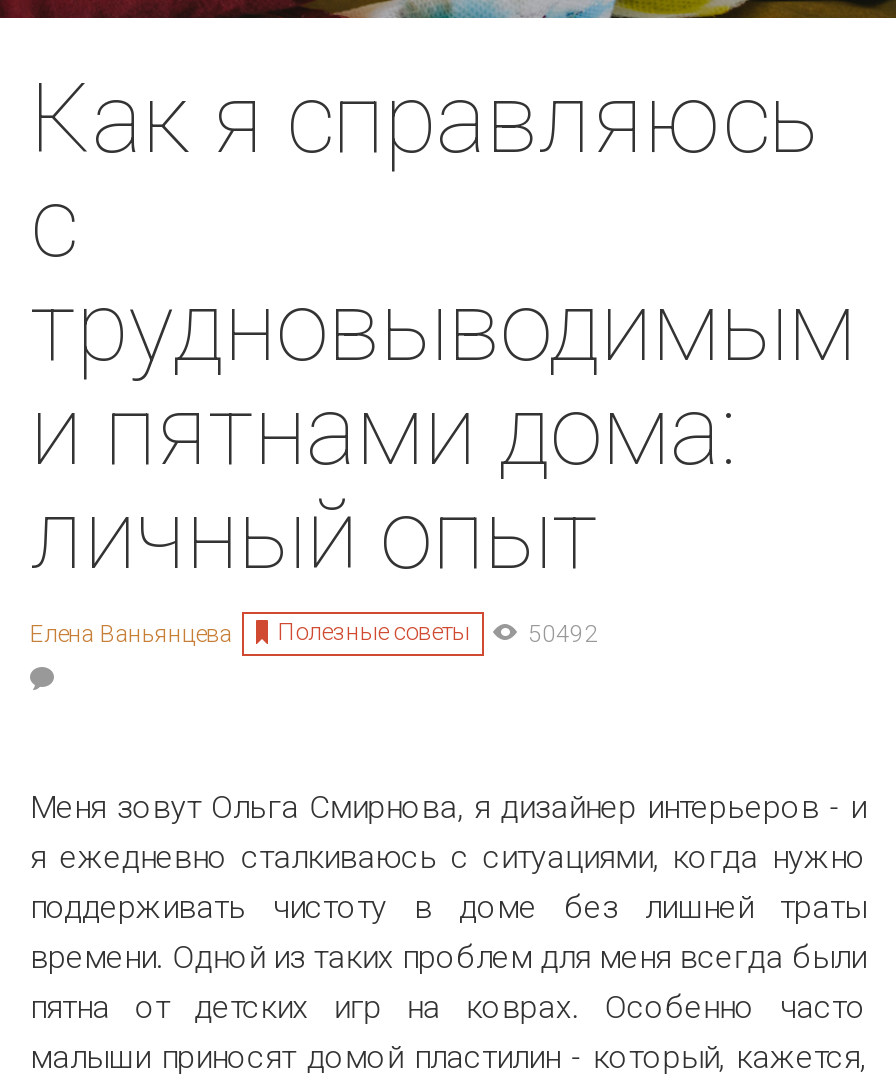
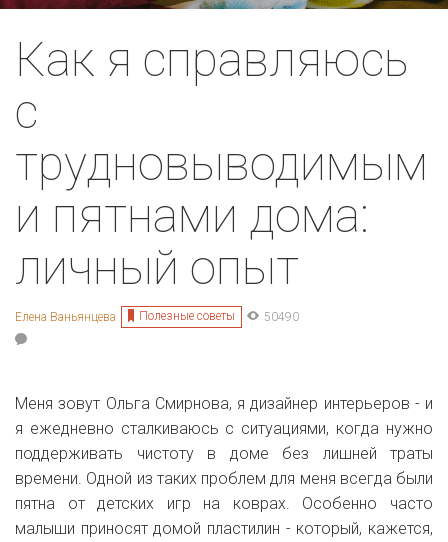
[528,620,598,648] 50492 -> [264,310,299,324] 50490

